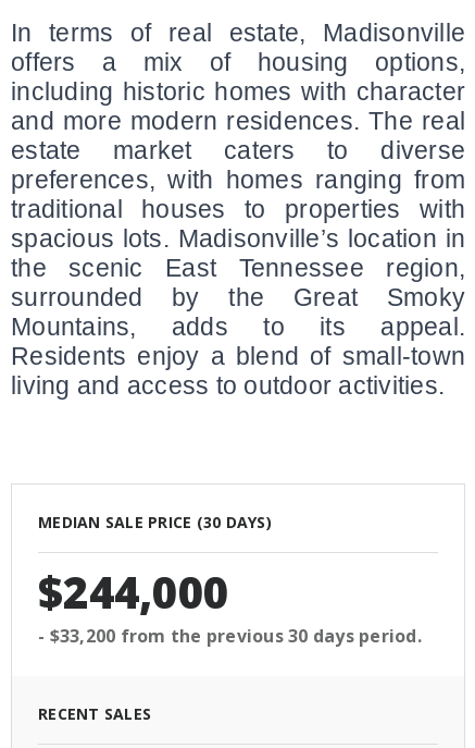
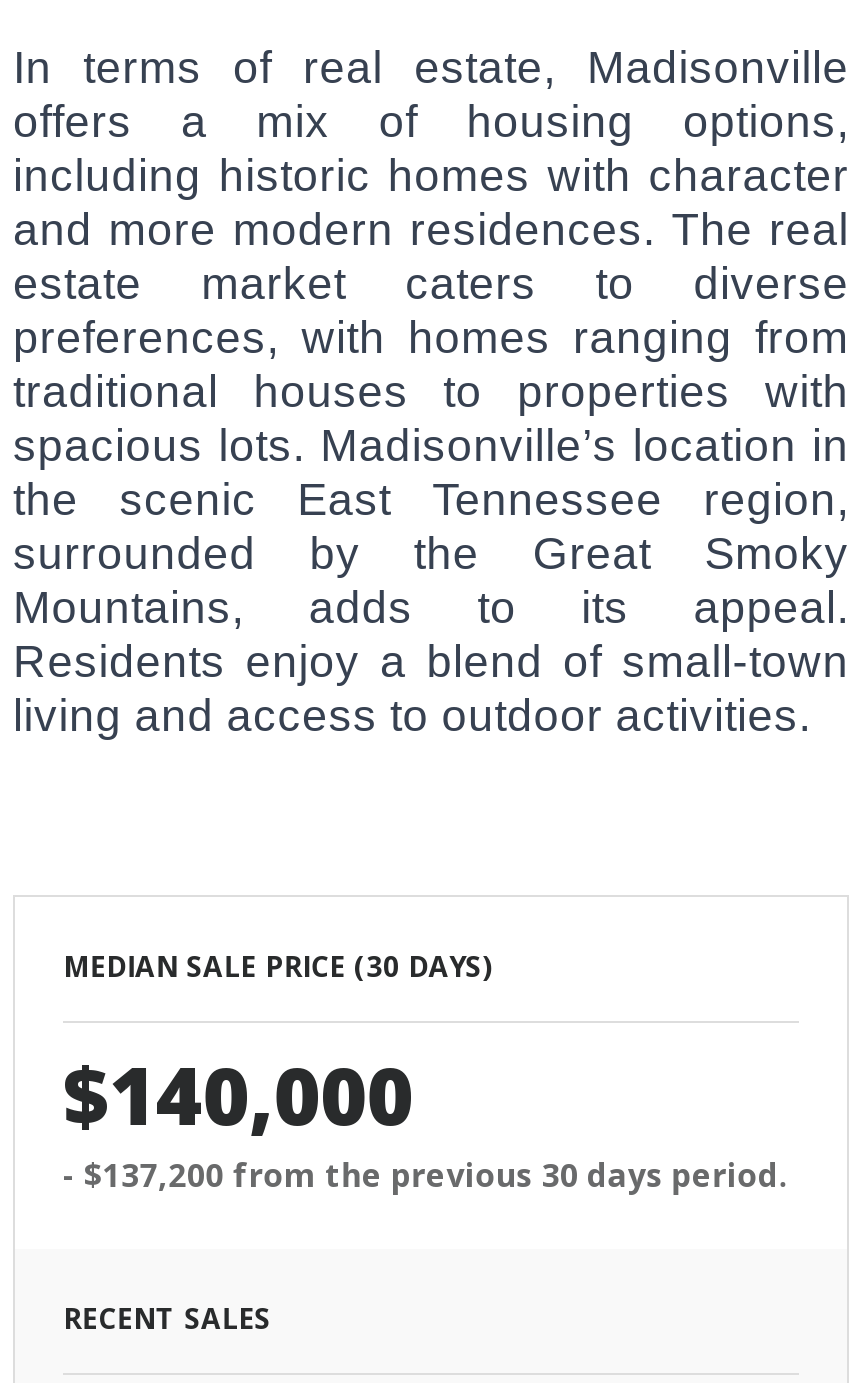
[38,562,228,621] $244,000 -> [63,1039,413,1149] $140,000
[38,624,422,648] - $33,200 from the previous 30 days period. -> [63,1153,787,1197] - $137,200 from the previous 30 days period.

